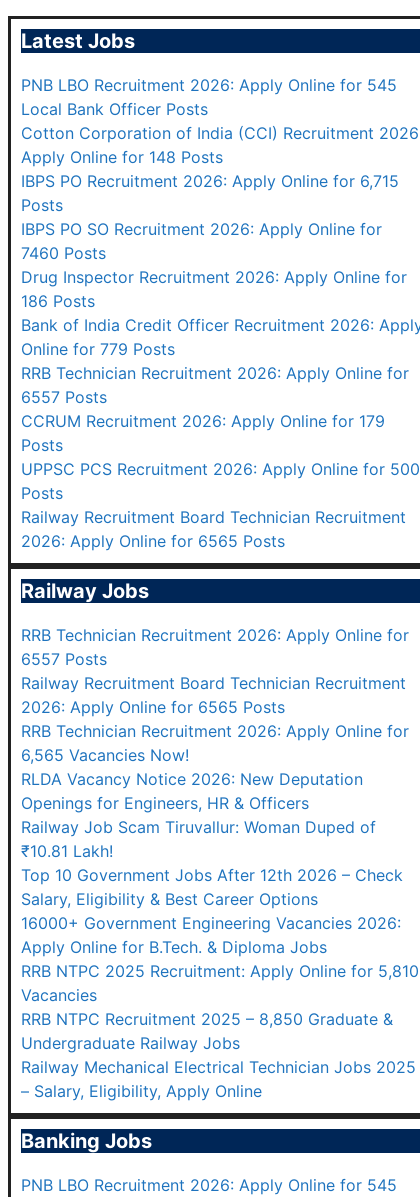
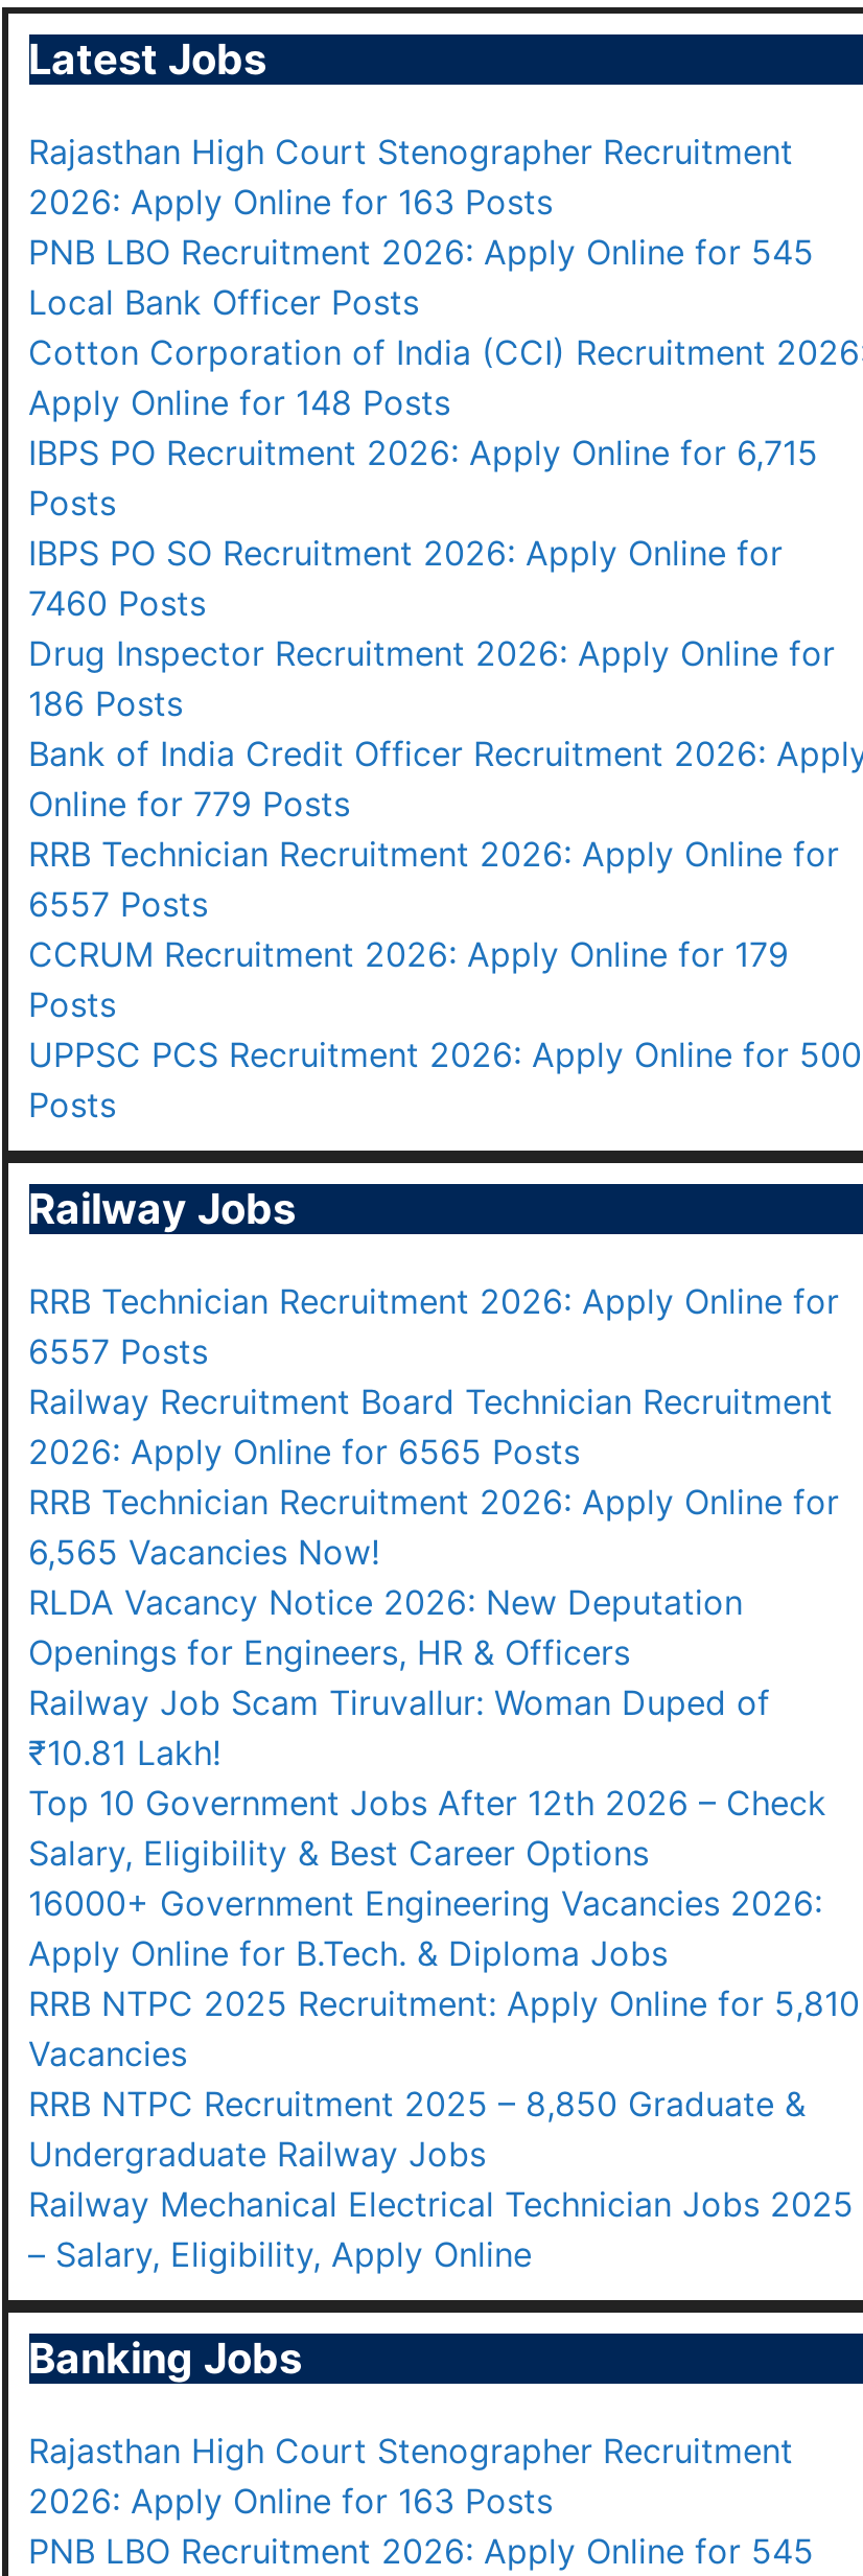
none -> [28,131,793,223] Rajasthan High Court Stenographer Recruitment | 2026: Apply Online for 163 Posts
[20,507,405,551] Railway Recruitment Board Technician Recruitment | 2026: Apply Online for 6565 Posts -> none
none -> [28,2430,793,2522] Rajasthan High Court Stenographer Recruitment | 2026: Apply Online for 163 Posts

